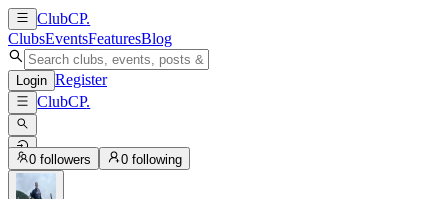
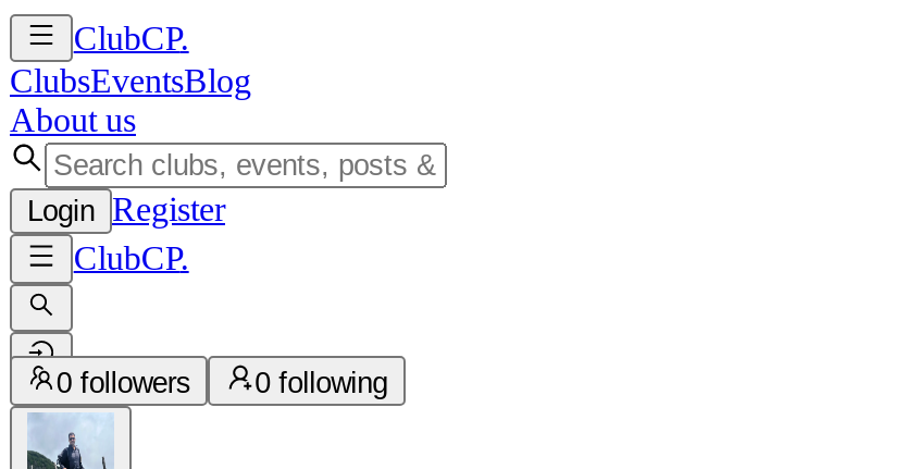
[8,30,172,47] ClubsEventsFeaturesBlog -> [10,63,251,139] ClubsEventsBlog | About us

